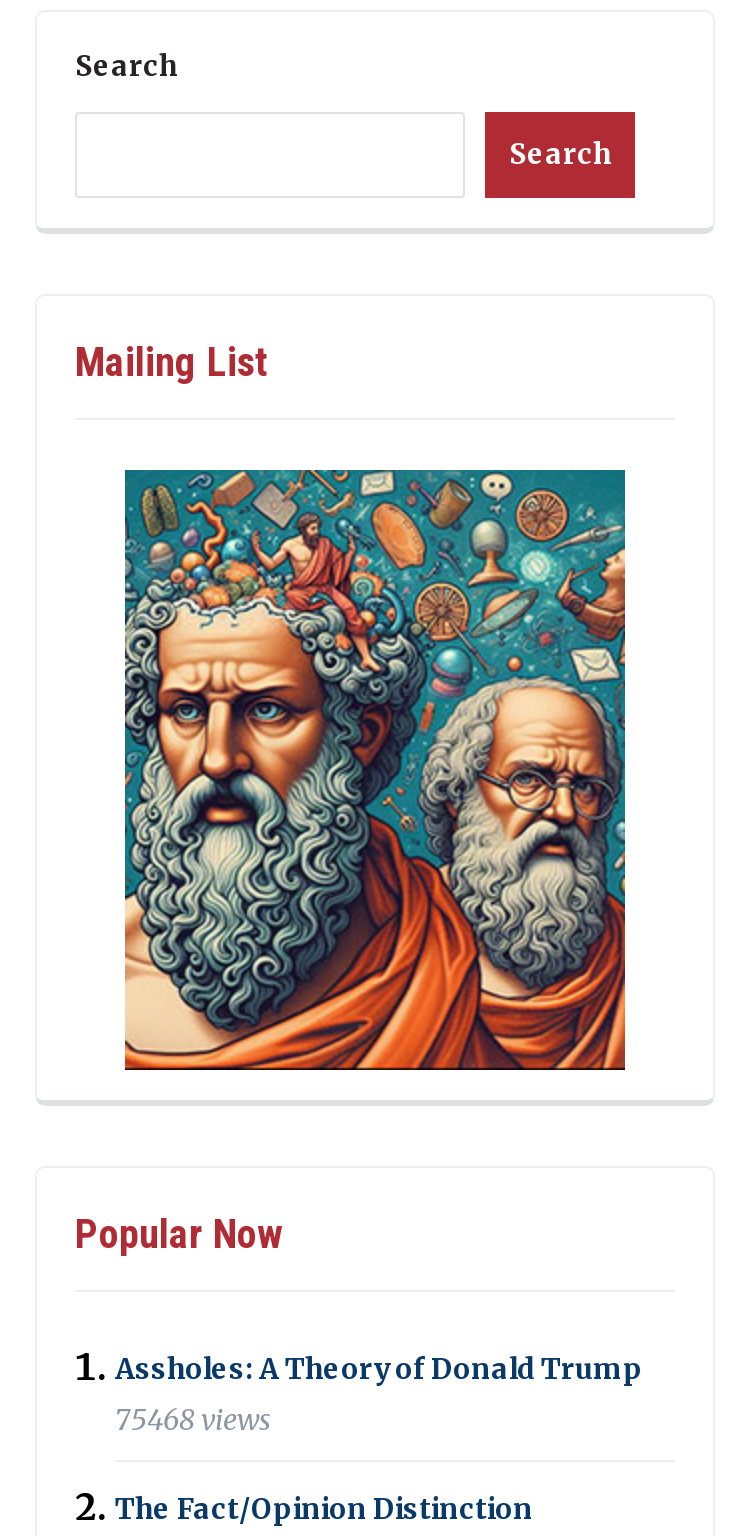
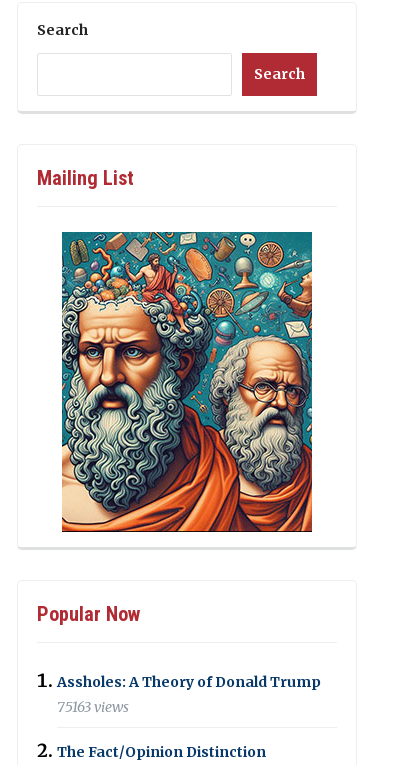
[115,1403,271,1439] 75468 views -> [57,698,129,716] 75163 views

